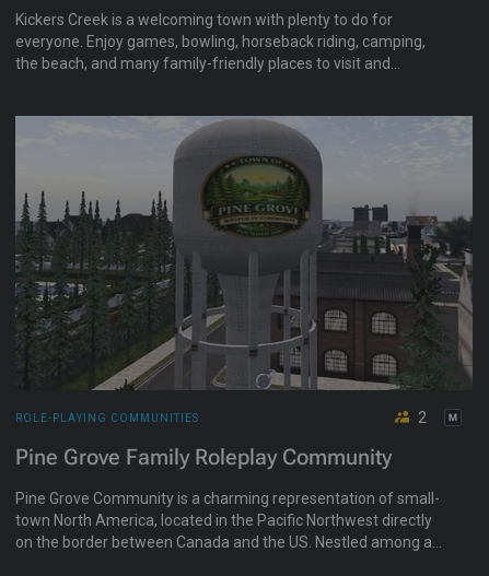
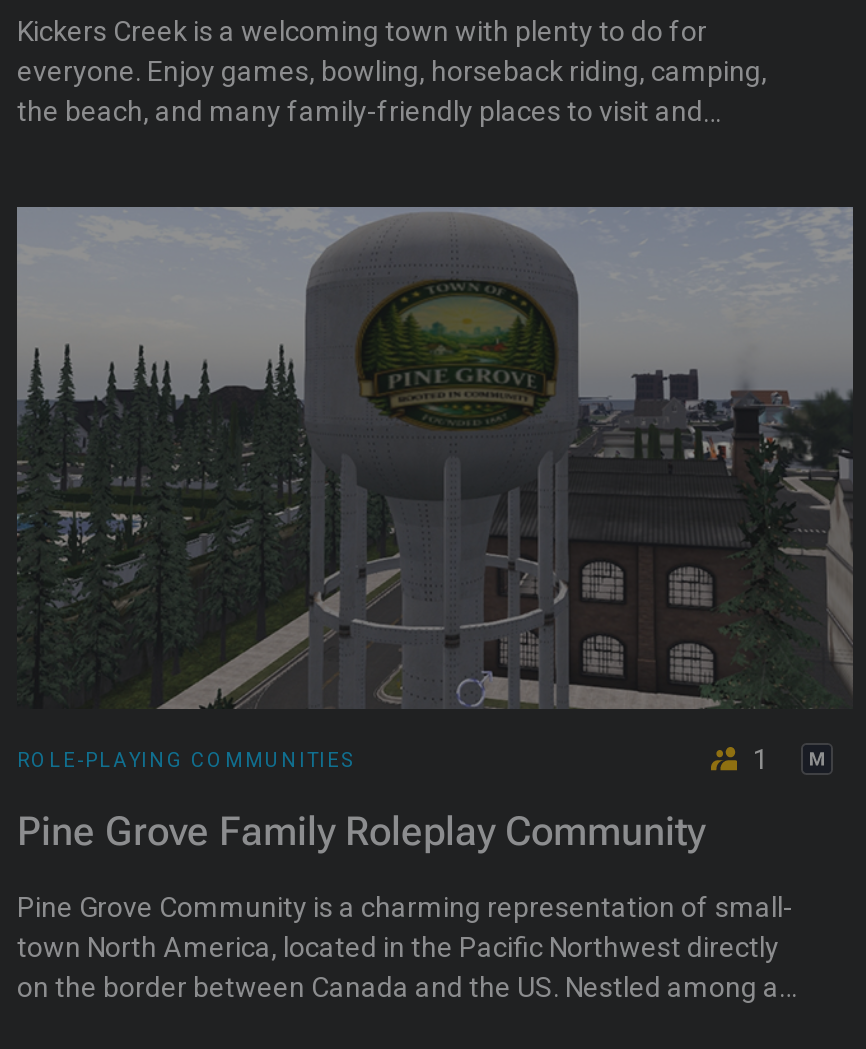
[418,408,427,426] 2 -> [753,743,769,775] 1

